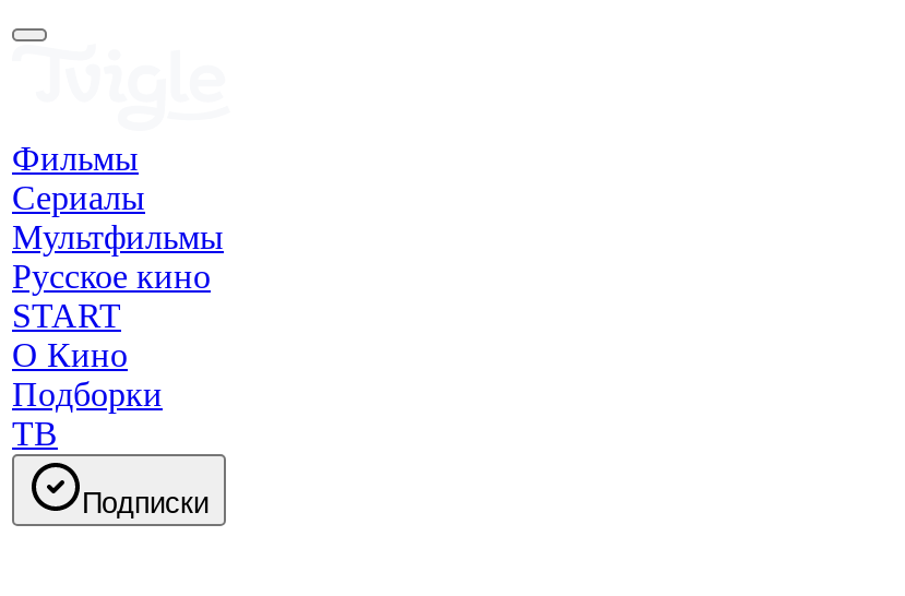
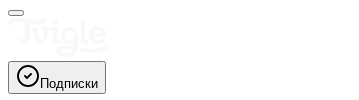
[12,140,224,452] Фильмы | Сериалы | Мультфильмы | Русское кино | START | О Кино | Подборки | ТВ -> none

